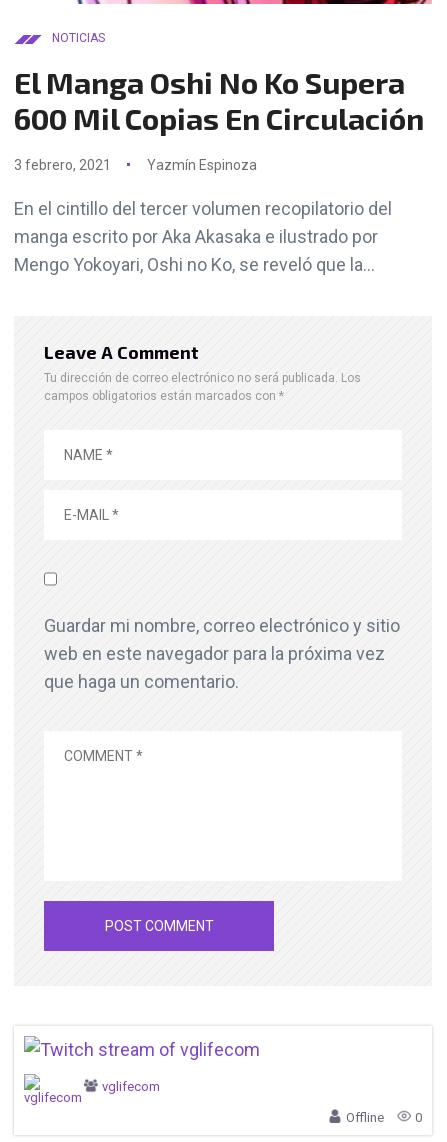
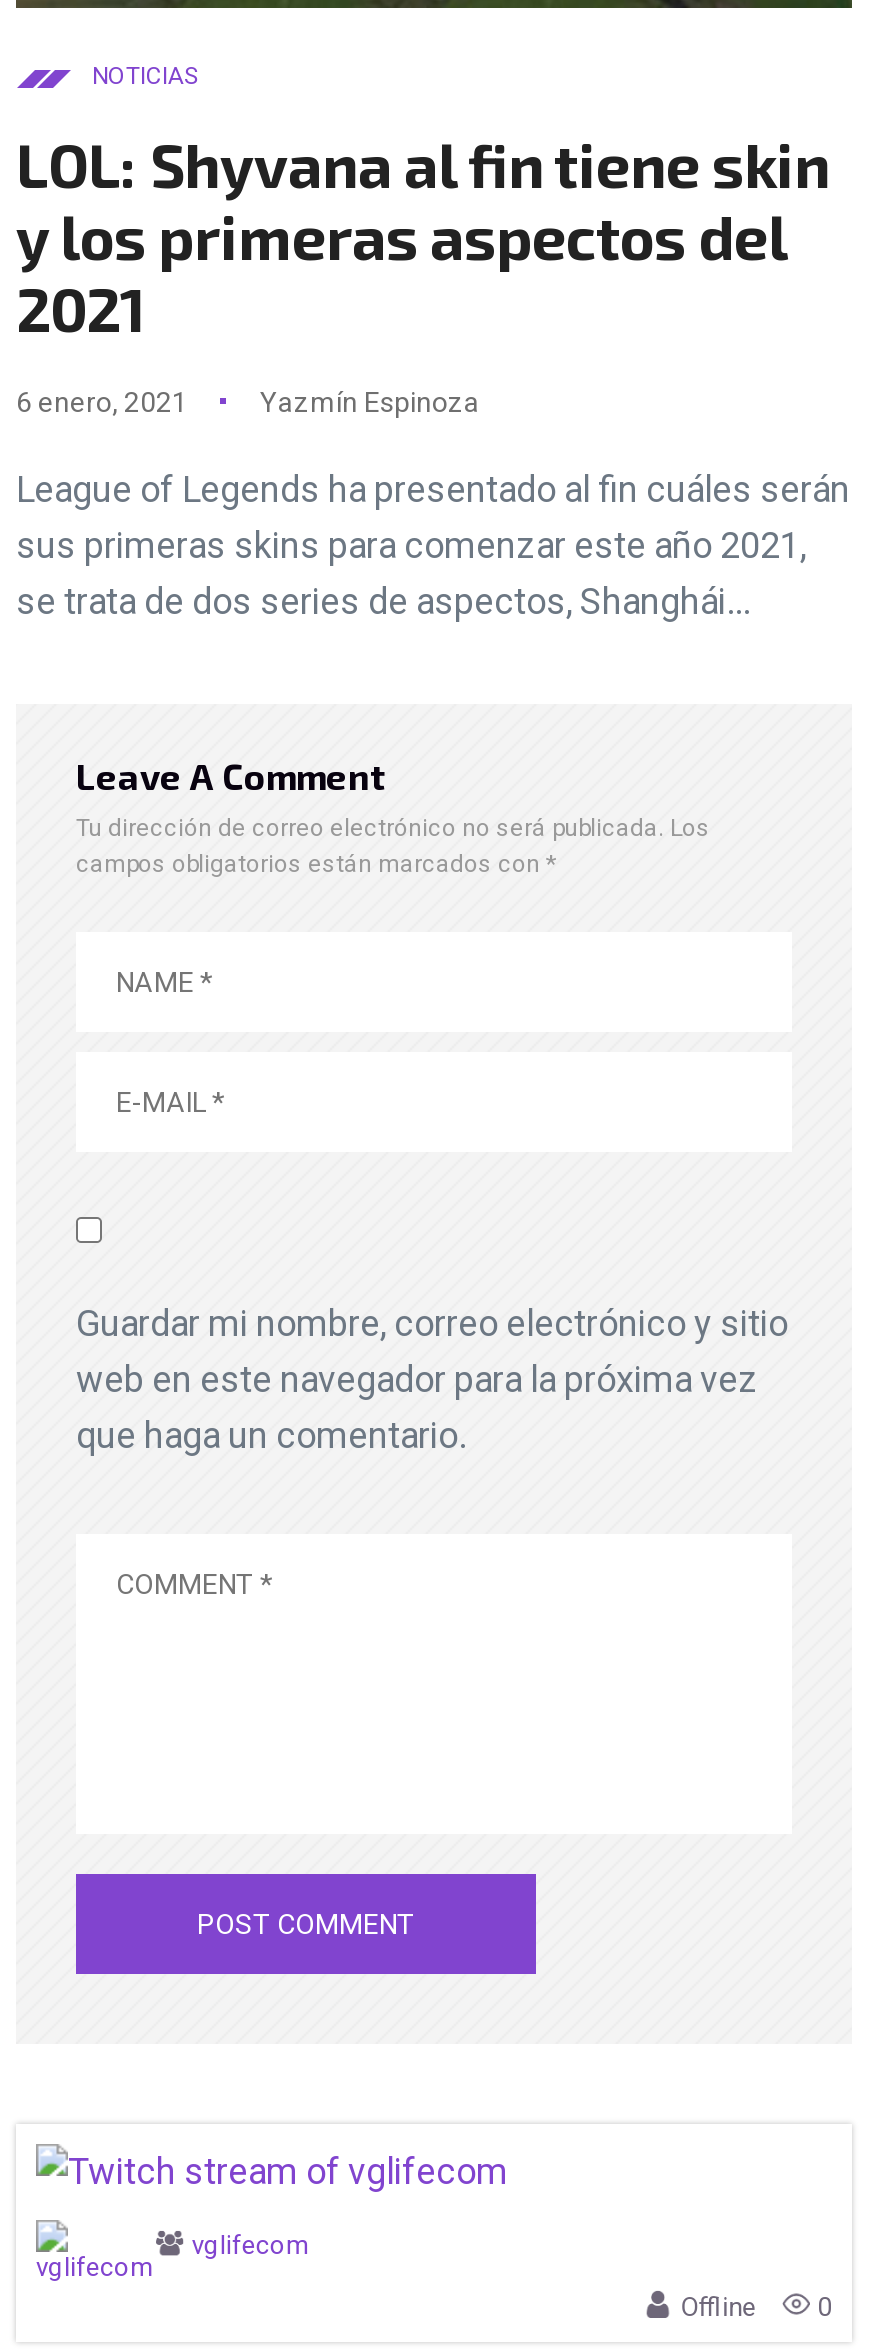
[14,64,424,136] El Manga Oshi No Ko Supera | 600 Mil Copias En Circulación -> [16,128,830,344] LOL: Shyvana al fin tiene skin | y los primeras aspectos del | 2021
[14,157,111,173] 3 febrero, 2021 -> [16,386,188,418] 6 enero, 2021
[14,198,392,275] En el cintillo del tercer volumen recopilatorio del | manga escrito por Aka Akasaka e ilustrado por | Mengo Yokoyari, Oshi no Ko, se reveló que la... -> [16,468,850,622] League of Legends ha presentado al fin cuáles serán | sus primeras skins para comenzar este año 2021, | se trata de dos series de aspectos, Shanghái...

